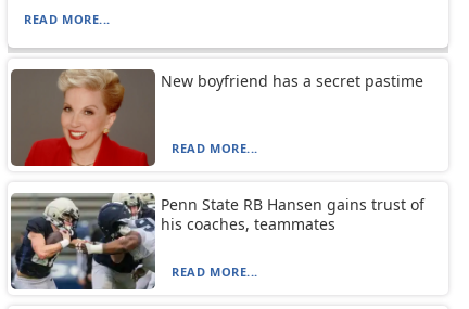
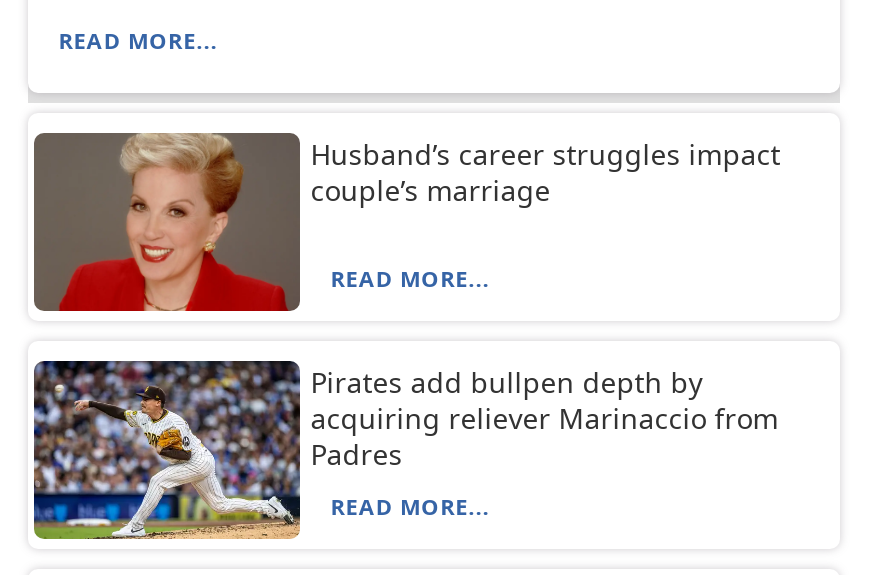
[161,70,424,91] New boyfriend has a secret pastime -> [310,134,780,208] Husband’s career struggles impact | couple’s marriage
[11,193,425,291] [image] | Penn State RB Hansen gains trust of | his coaches, teammates -> [32,359,778,541] [image] | Pirates add bullpen depth by | acquiring reliever Marinaccio from | Padres

